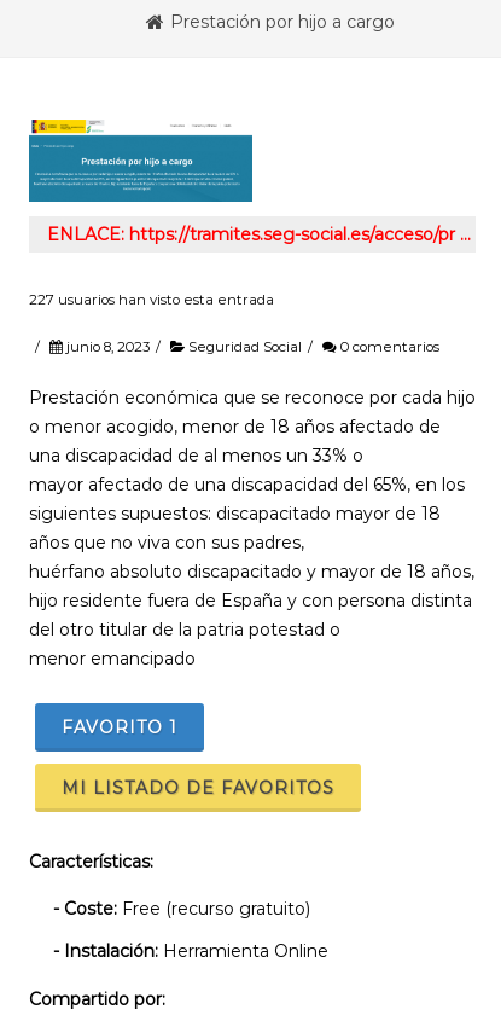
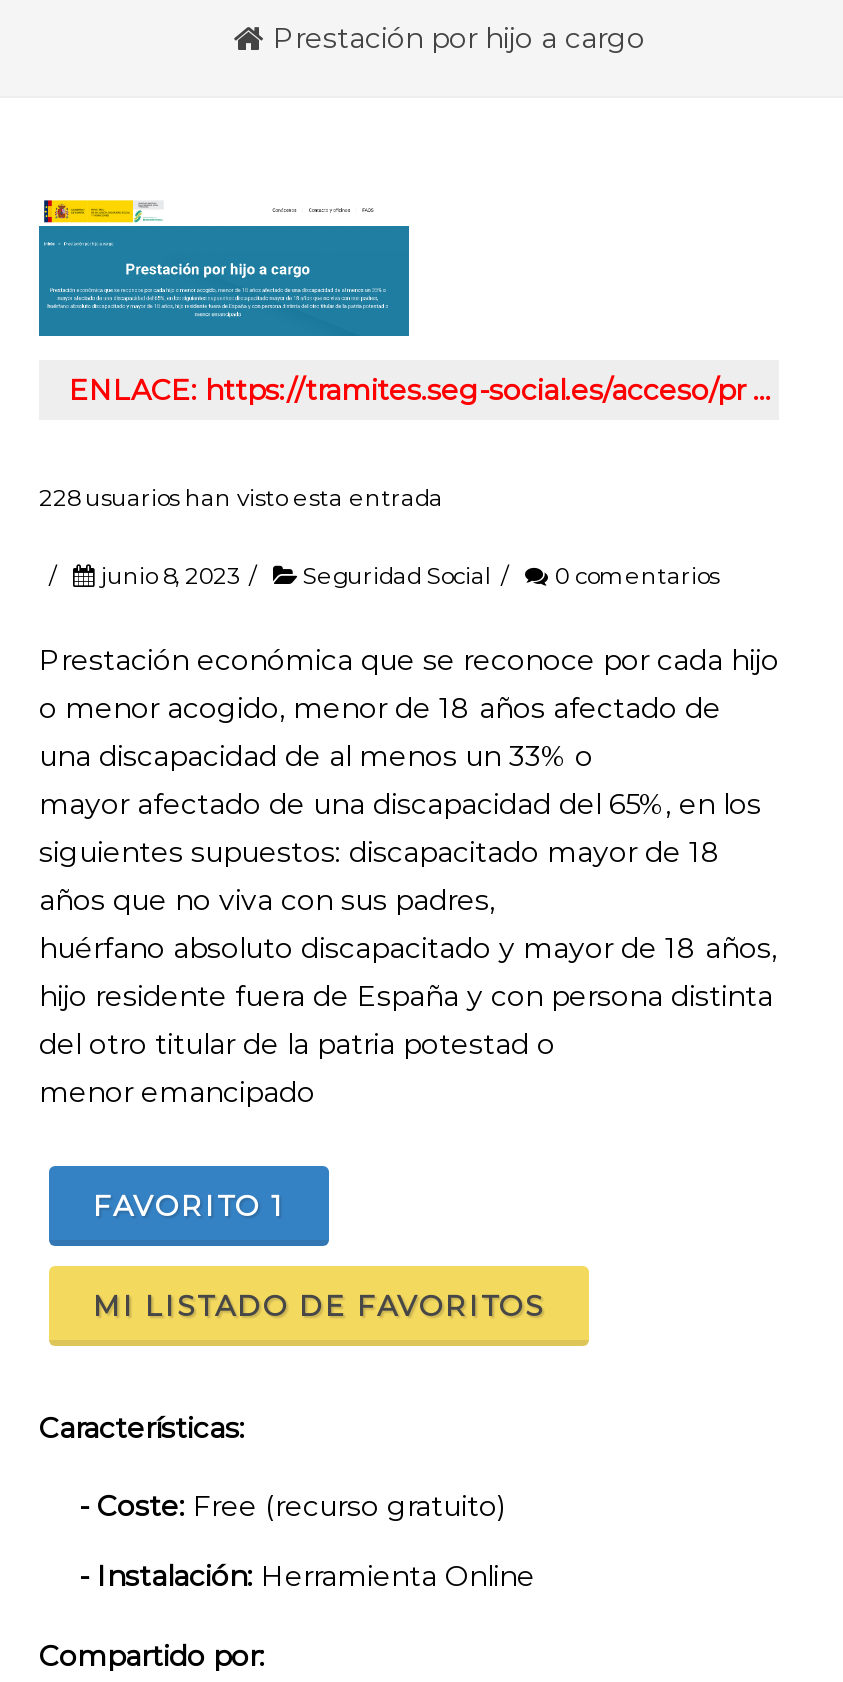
[29,292,274,309] 227 usuarios han visto esta entrada -> [39,485,443,513] 228 usuarios han visto esta entrada

